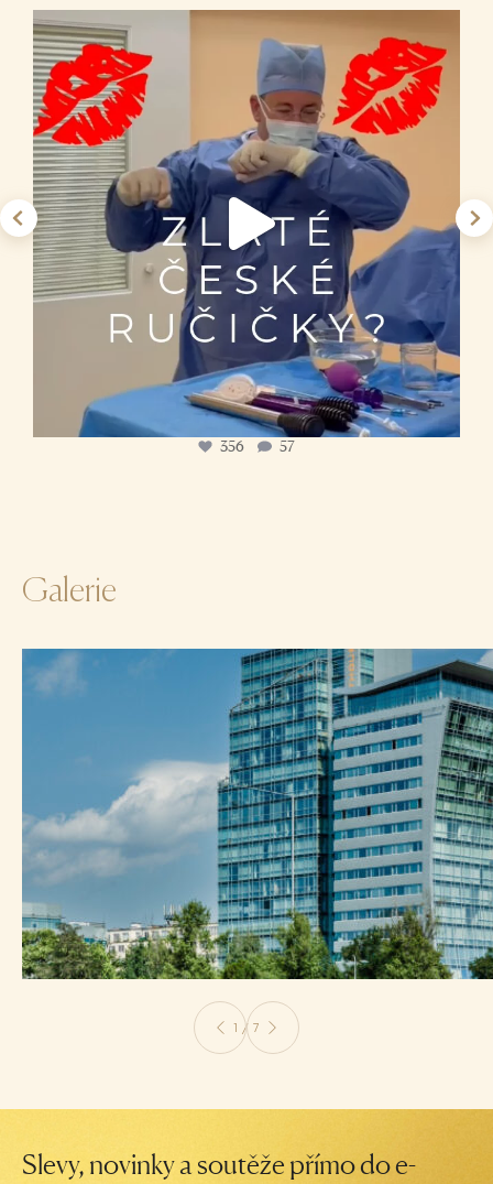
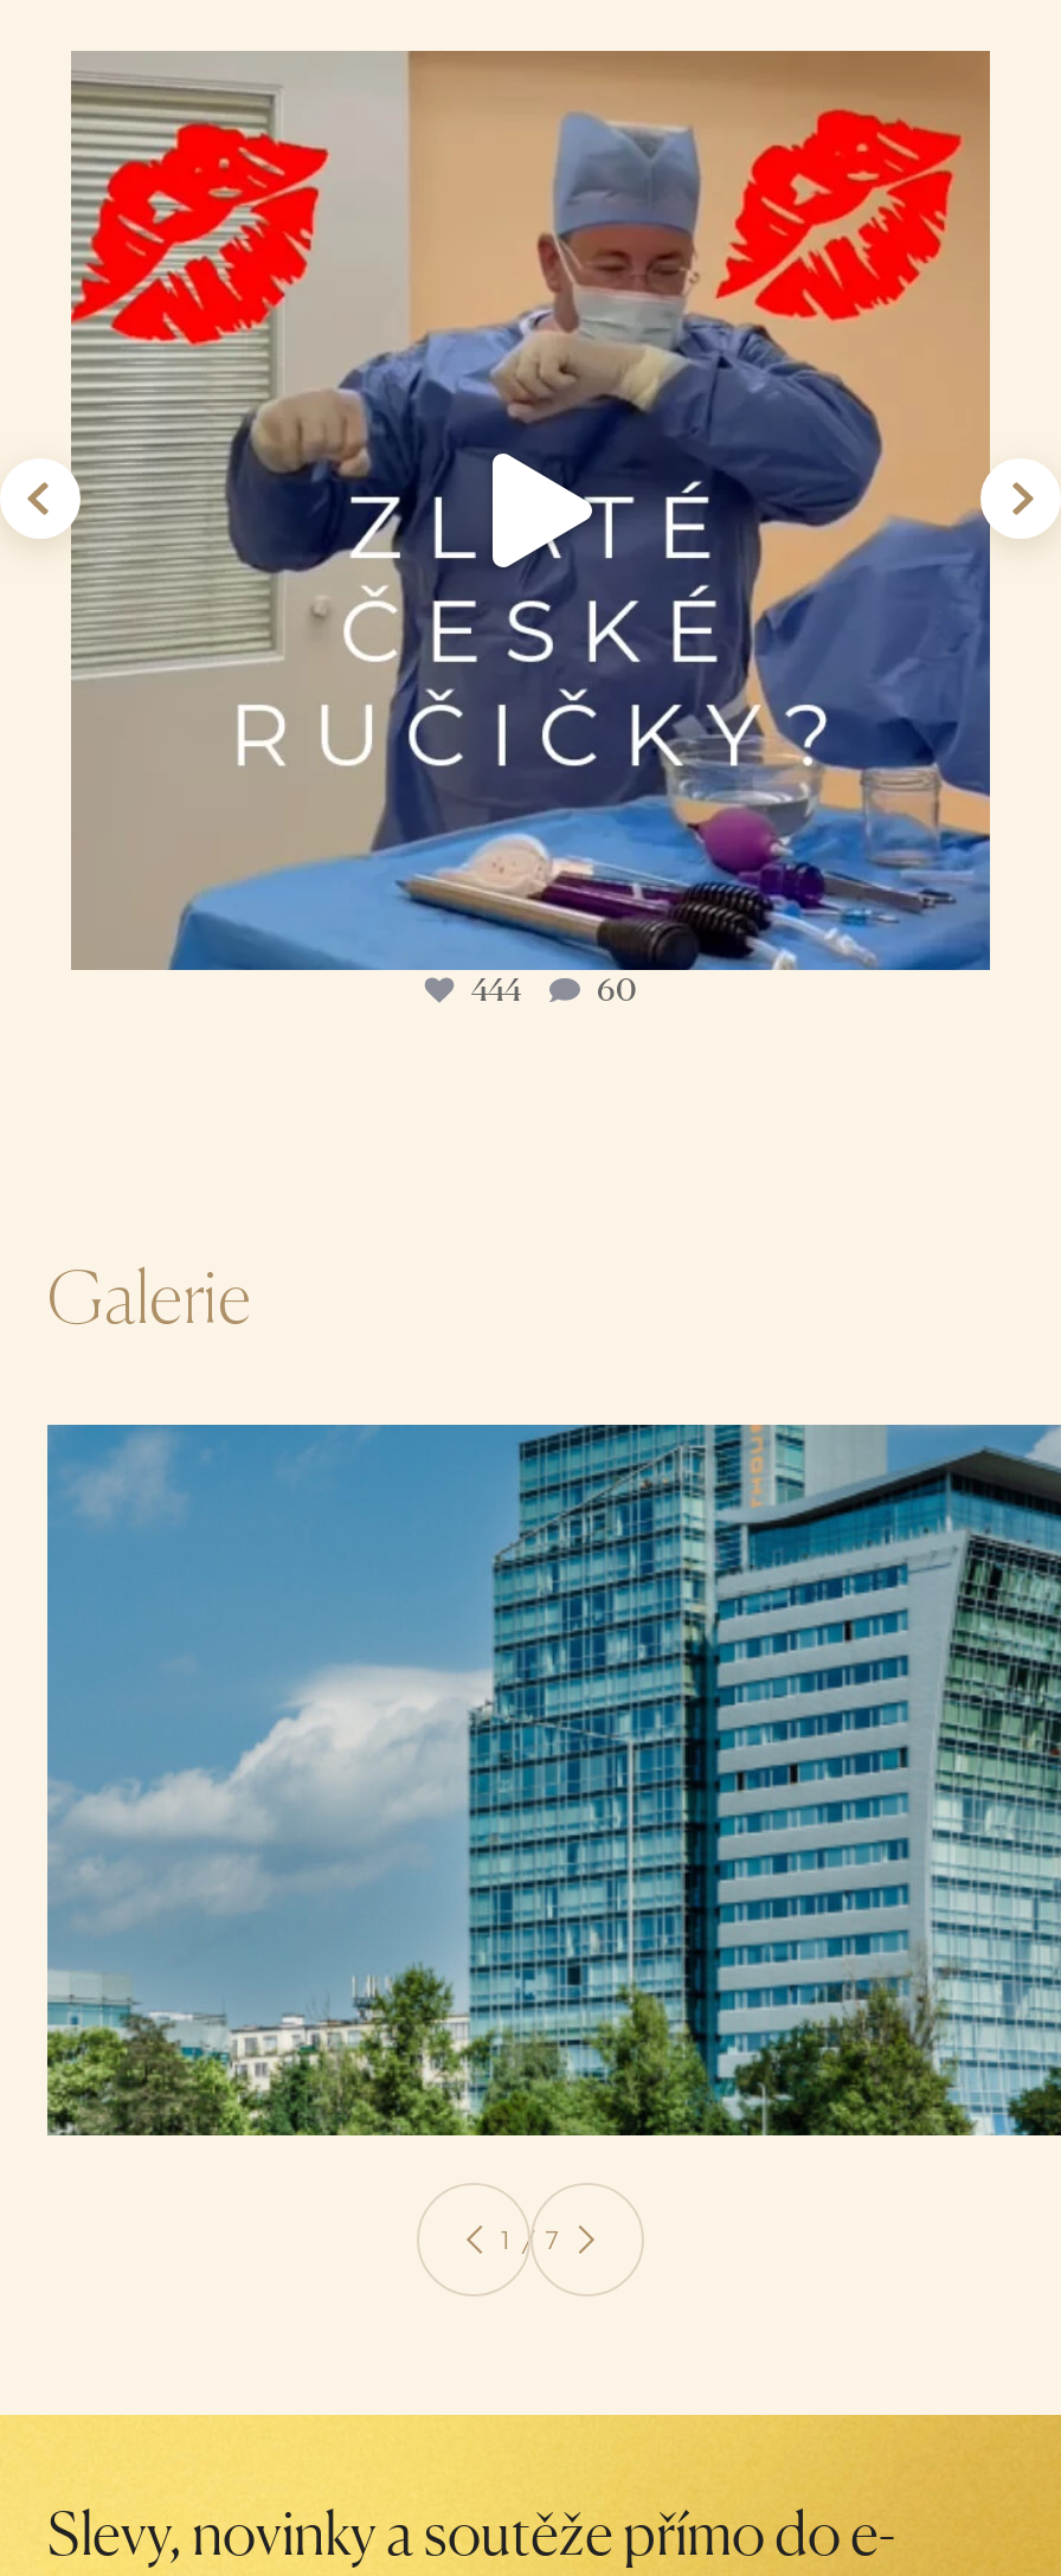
[220,437,246,455] 356 -> [471,970,526,1008] 444
[280,437,295,455] 57 -> [597,970,637,1008] 60

